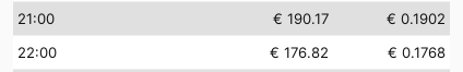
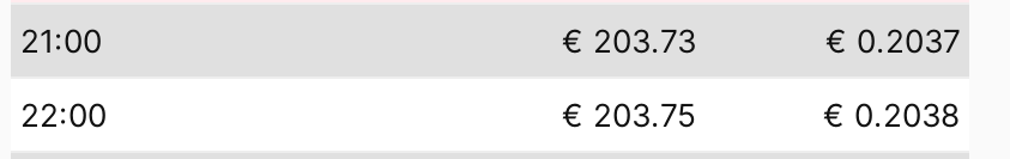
[273,10,329,27] € 190.17 -> [562,22,696,60] € 203.73
[387,10,446,27] € 0.1902 -> [825,22,960,60] € 0.2037
[270,44,329,61] € 176.82 -> [562,96,696,134] € 203.75
[388,44,446,61] € 0.1768 -> [823,96,960,134] € 0.2038

